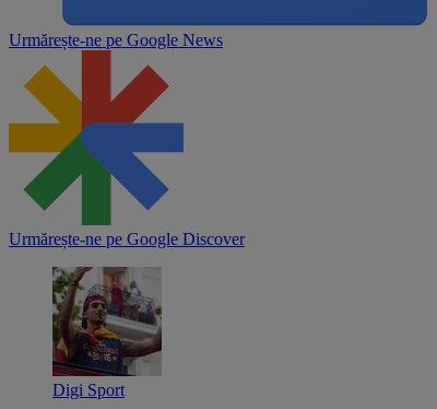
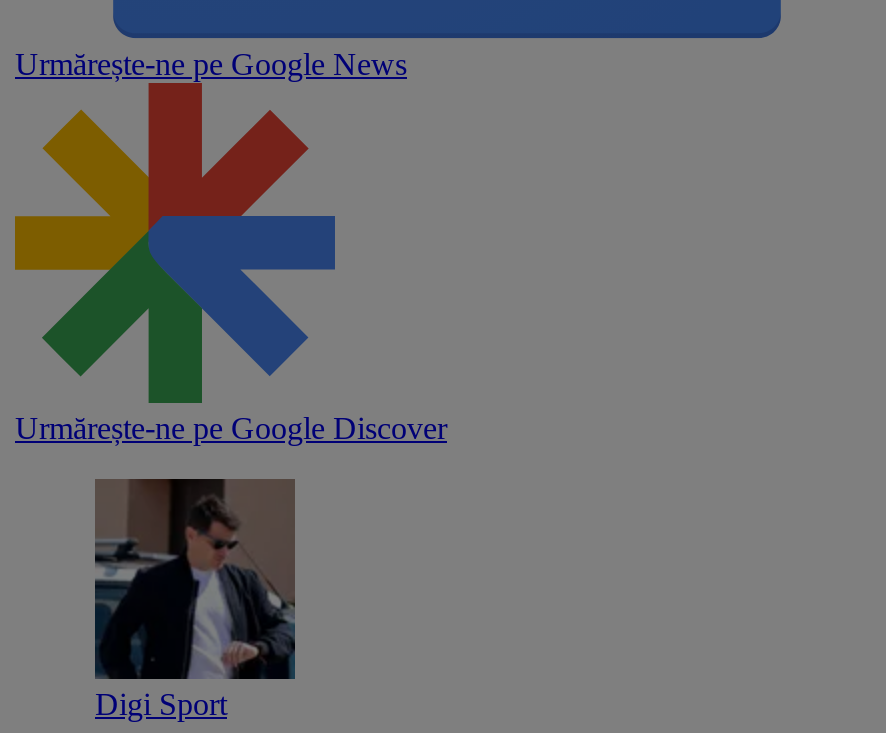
[51,266,163,377] [image] -> [93,477,297,681] [image]

